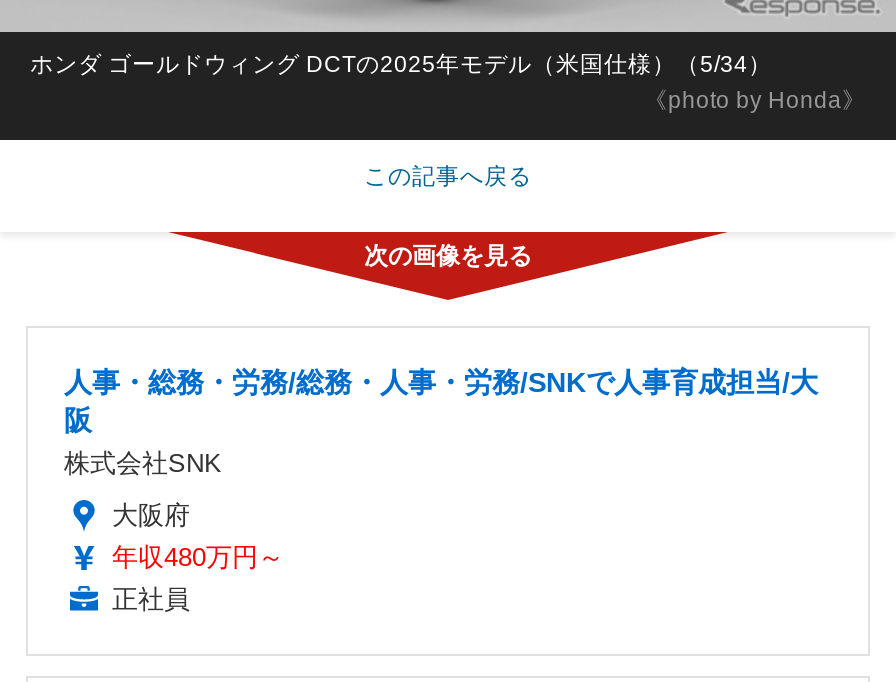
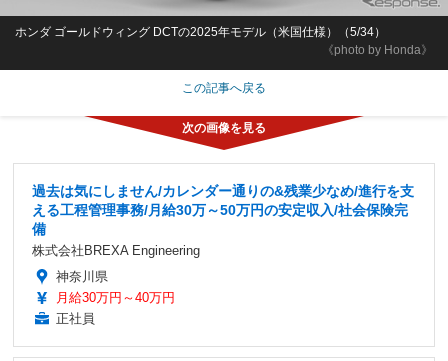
[64,366,818,478] 人事・総務・労務/総務・人事・労務/SNKで人事育成担当/大 | 阪 | 株式会社SNK -> [32,183,414,258] 過去は気にしません/カレンダー通りの&残業少なめ/進行を支 | える工程管理事務/月給30万～50万円の安定収入/社会保険完 | 備 | 株式会社BREXA Engineering
[112,500,284,572] 大阪府 | 年収480万円～ -> [56,269,175,305] 神奈川県 | 月給30万円～40万円

